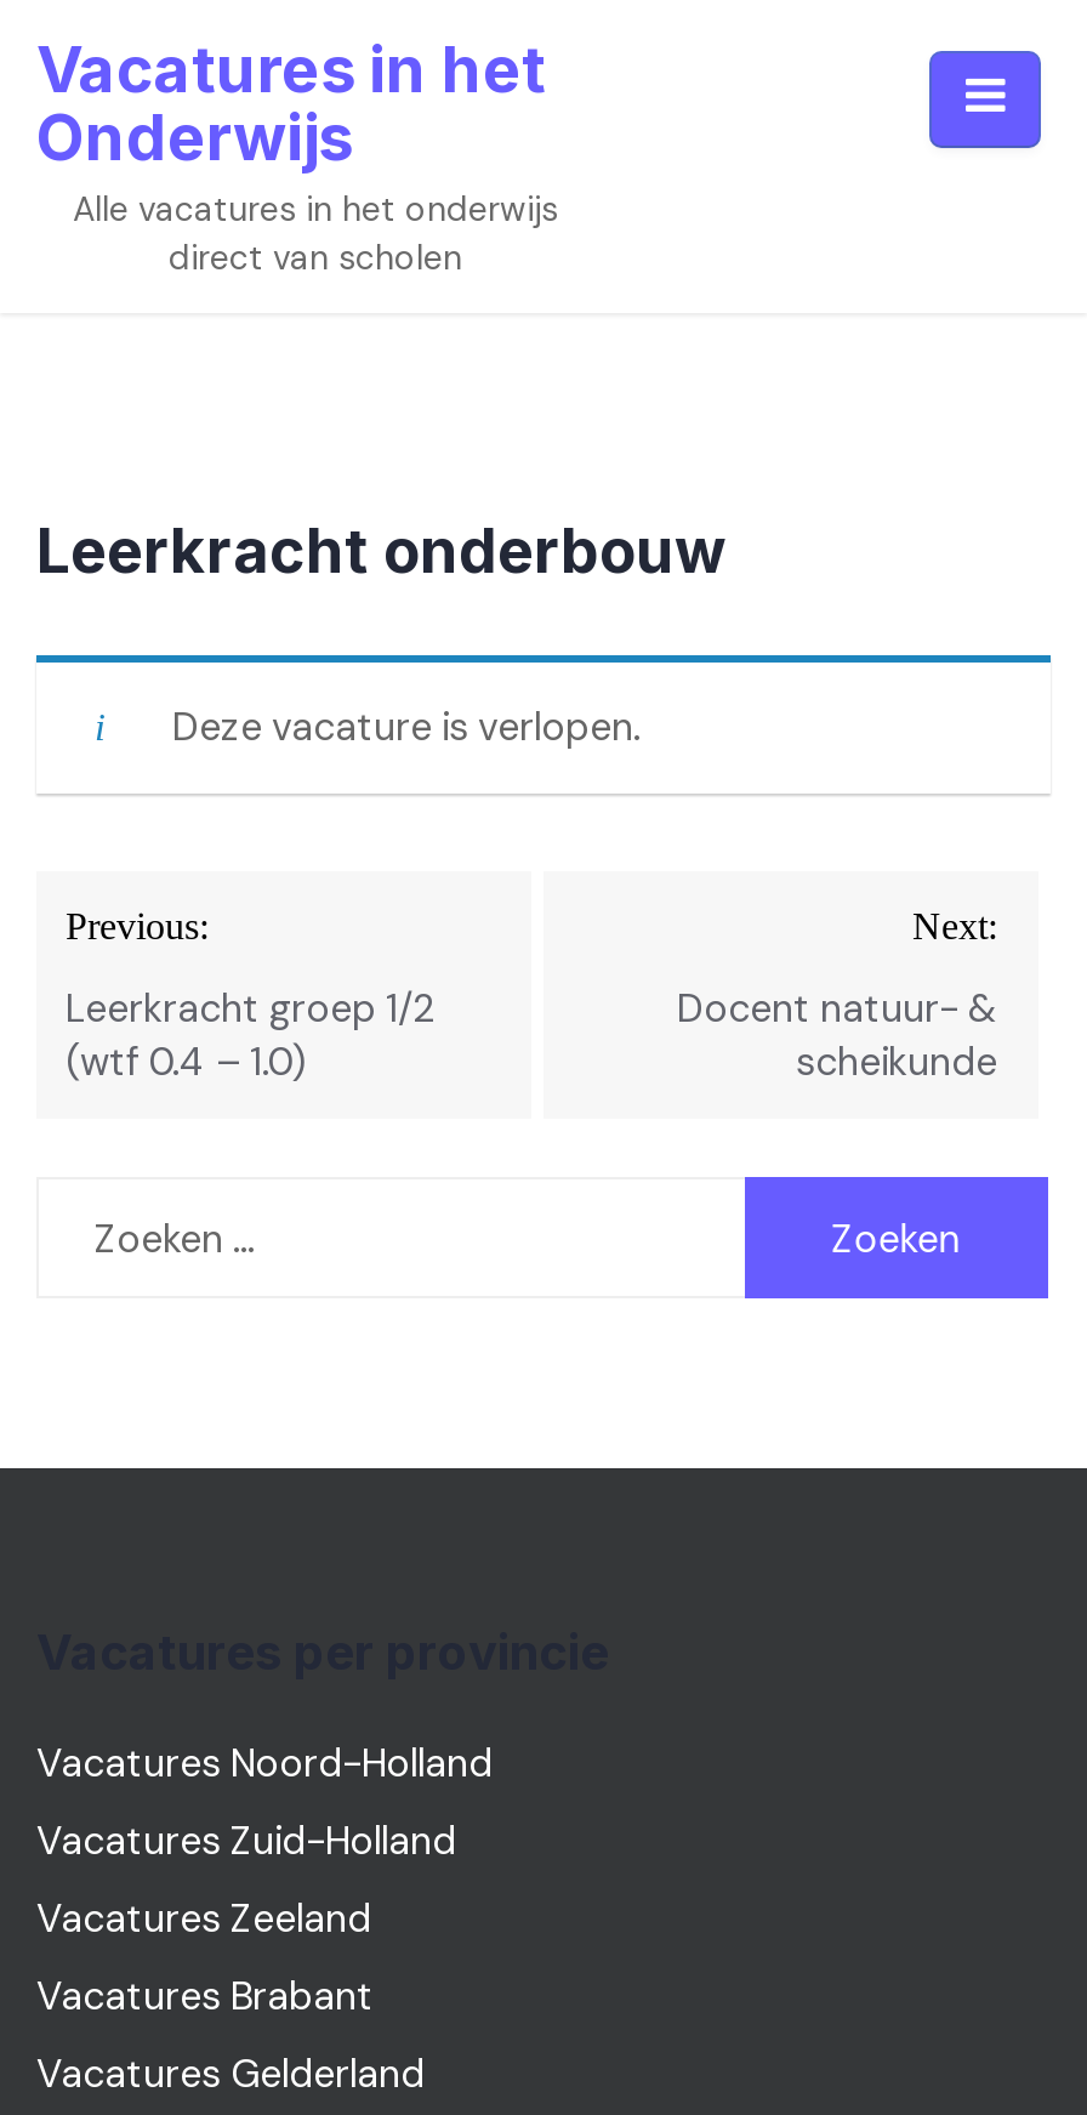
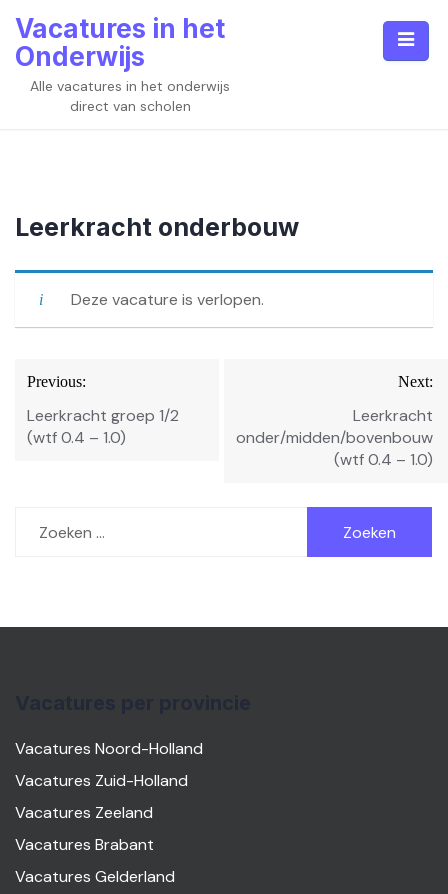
[677,983,997,1087] Docent natuur- & | scheikunde -> [236,405,433,470] Leerkracht | onder/midden/bovenbouw | (wtf 0.4 – 1.0)

